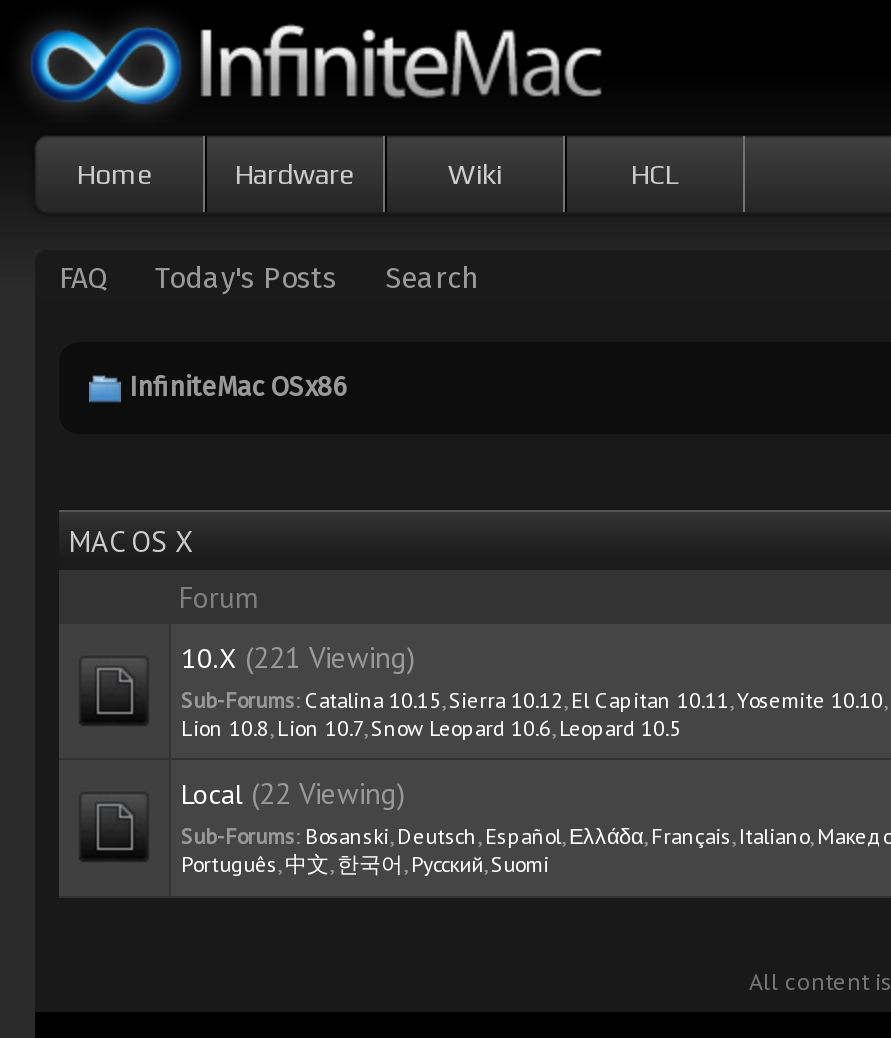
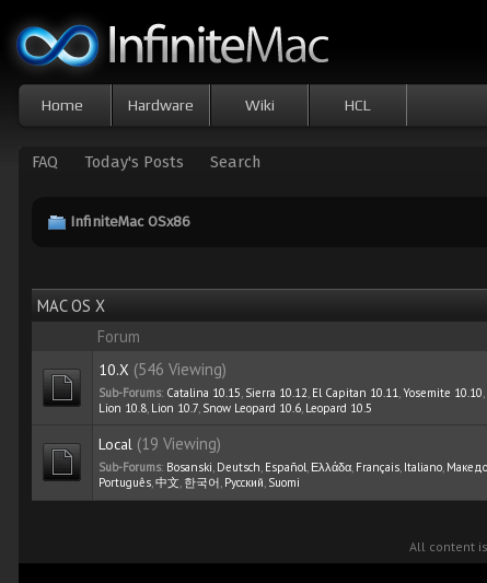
[181,638,415,676] 10.X (221 Viewing) -> [98,359,227,380] 10.X (546 Viewing)
[181,774,405,812] Local (22 Viewing) -> [98,433,221,454] Local (19 Viewing)

